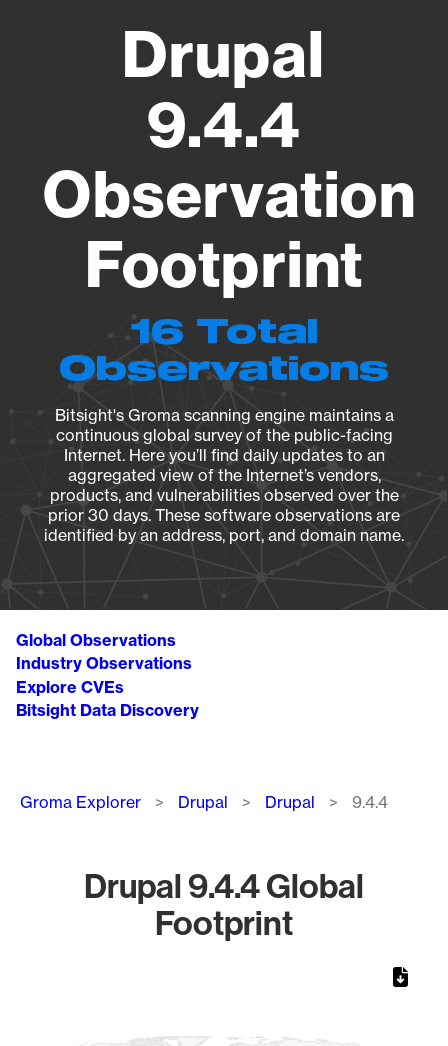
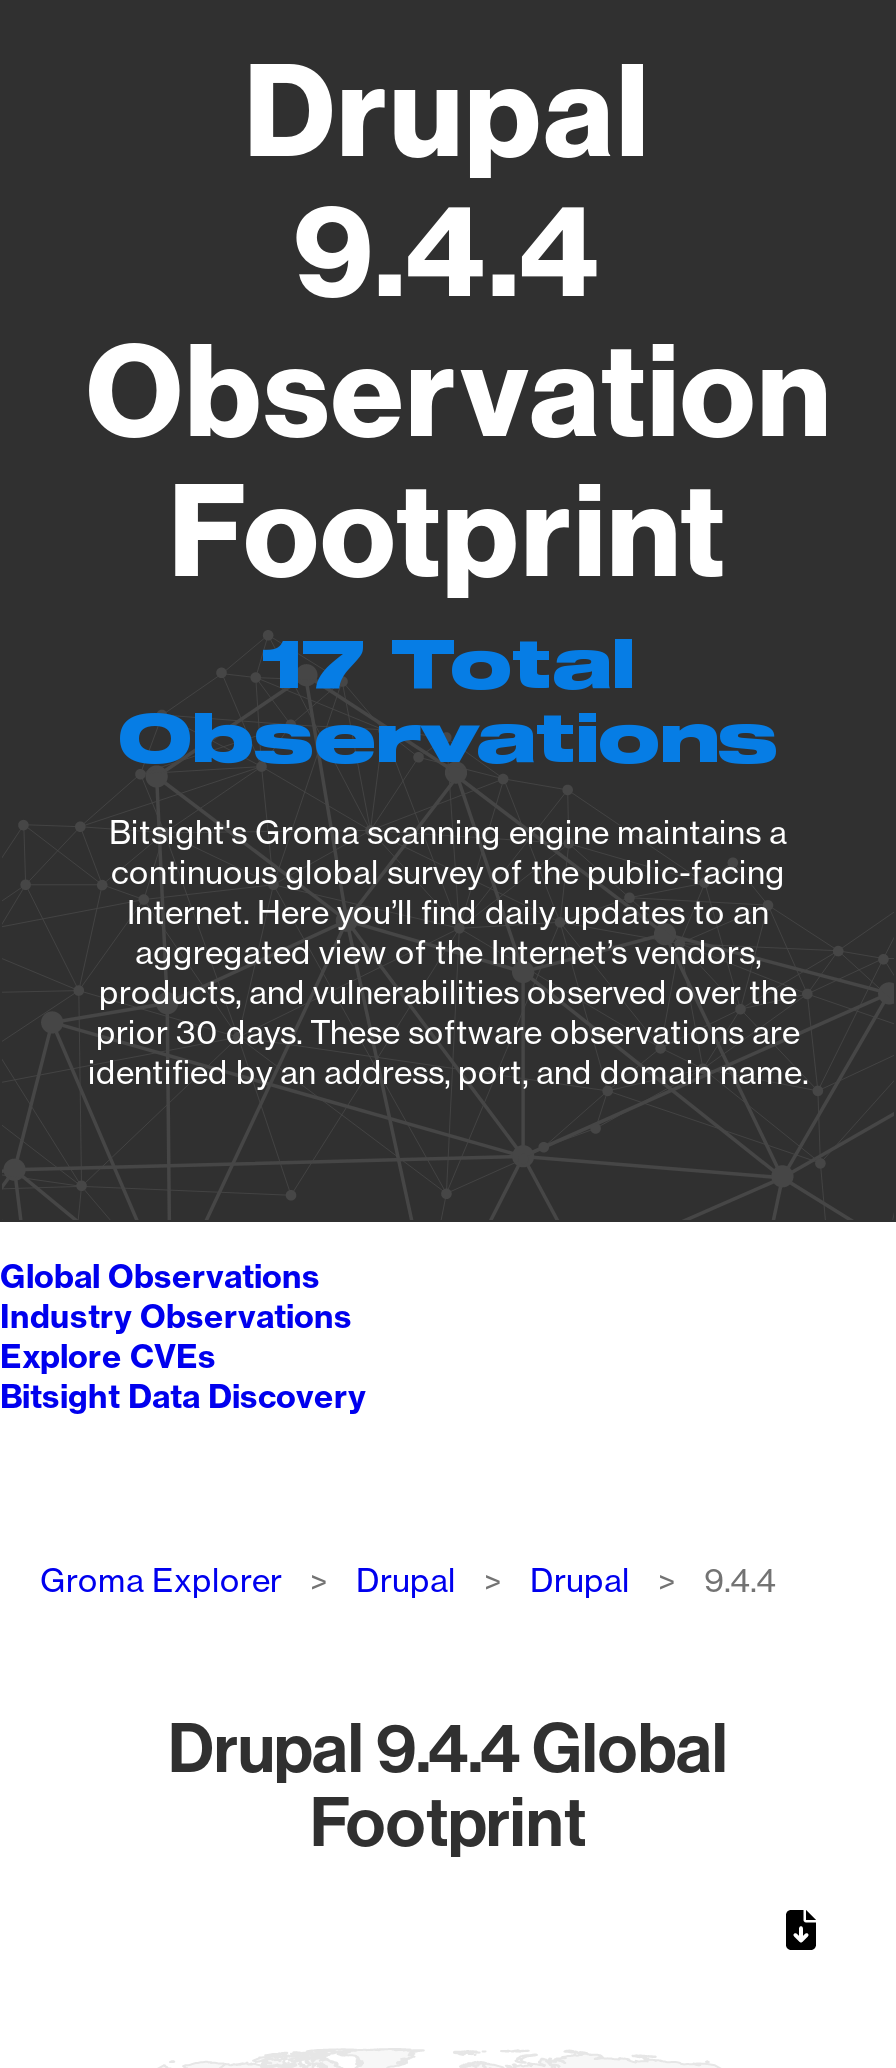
[130,316,317,350] 16 Total -> [262,634,634,702] 17 Total

